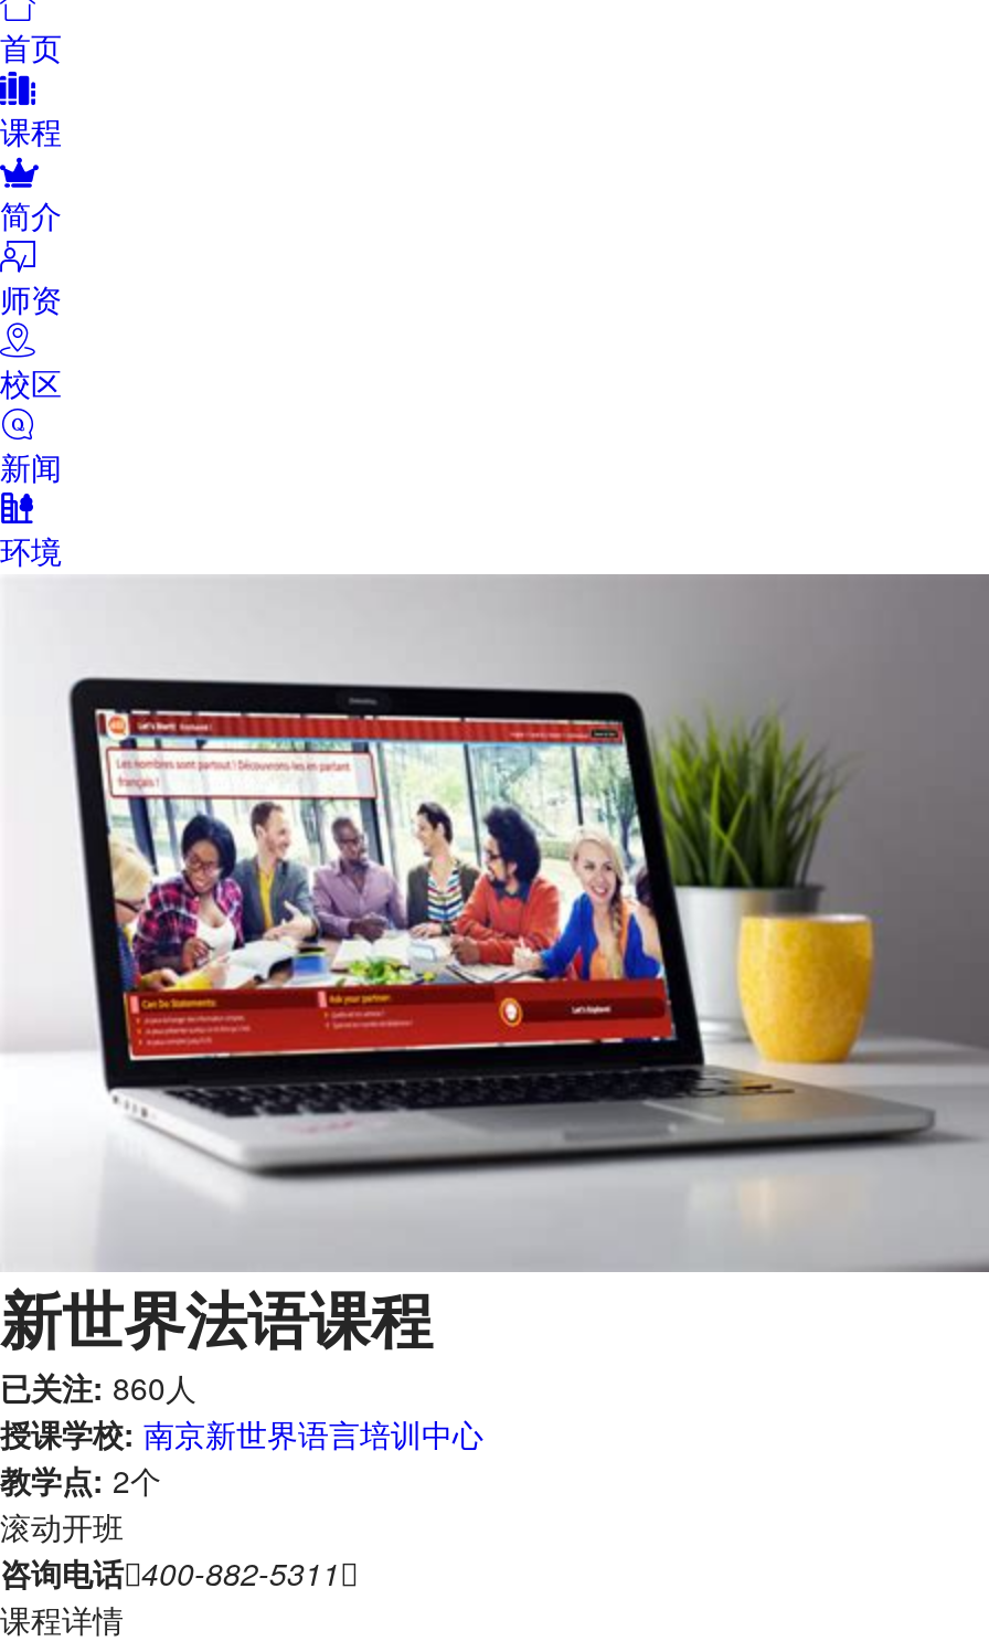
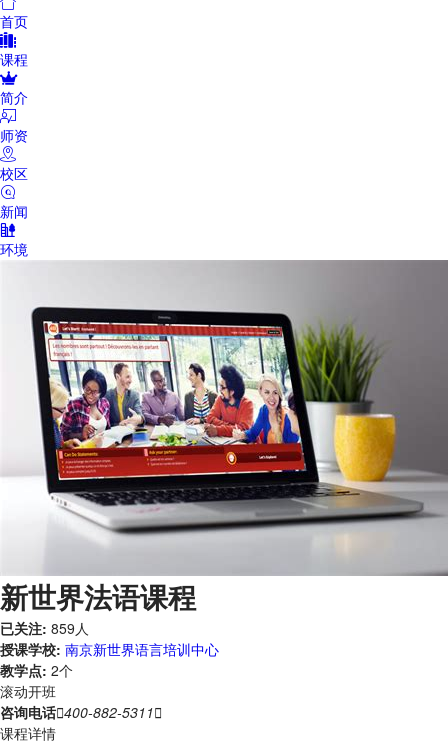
[0,1365,196,1409] 已关注: 860人 -> [0,618,89,638] 已关注: 859人

